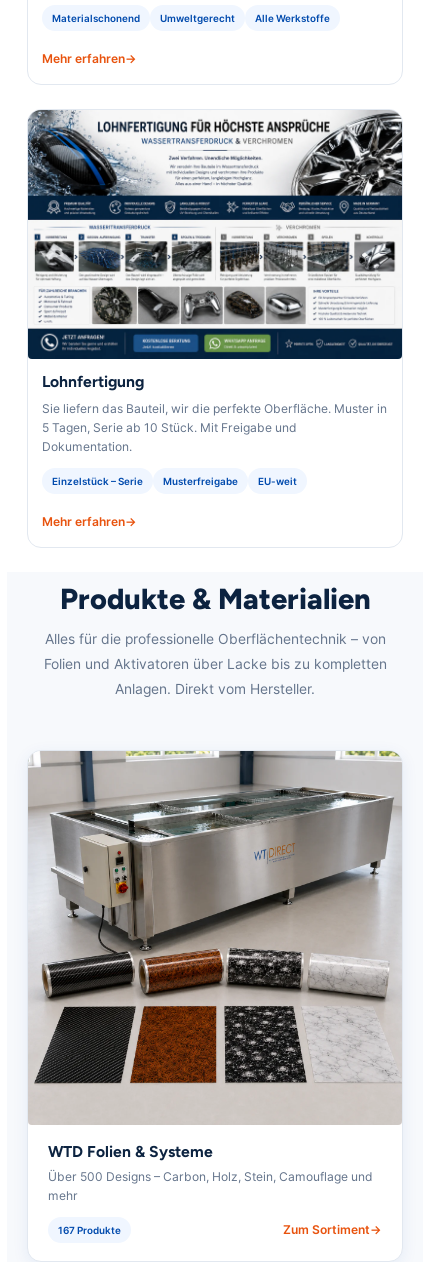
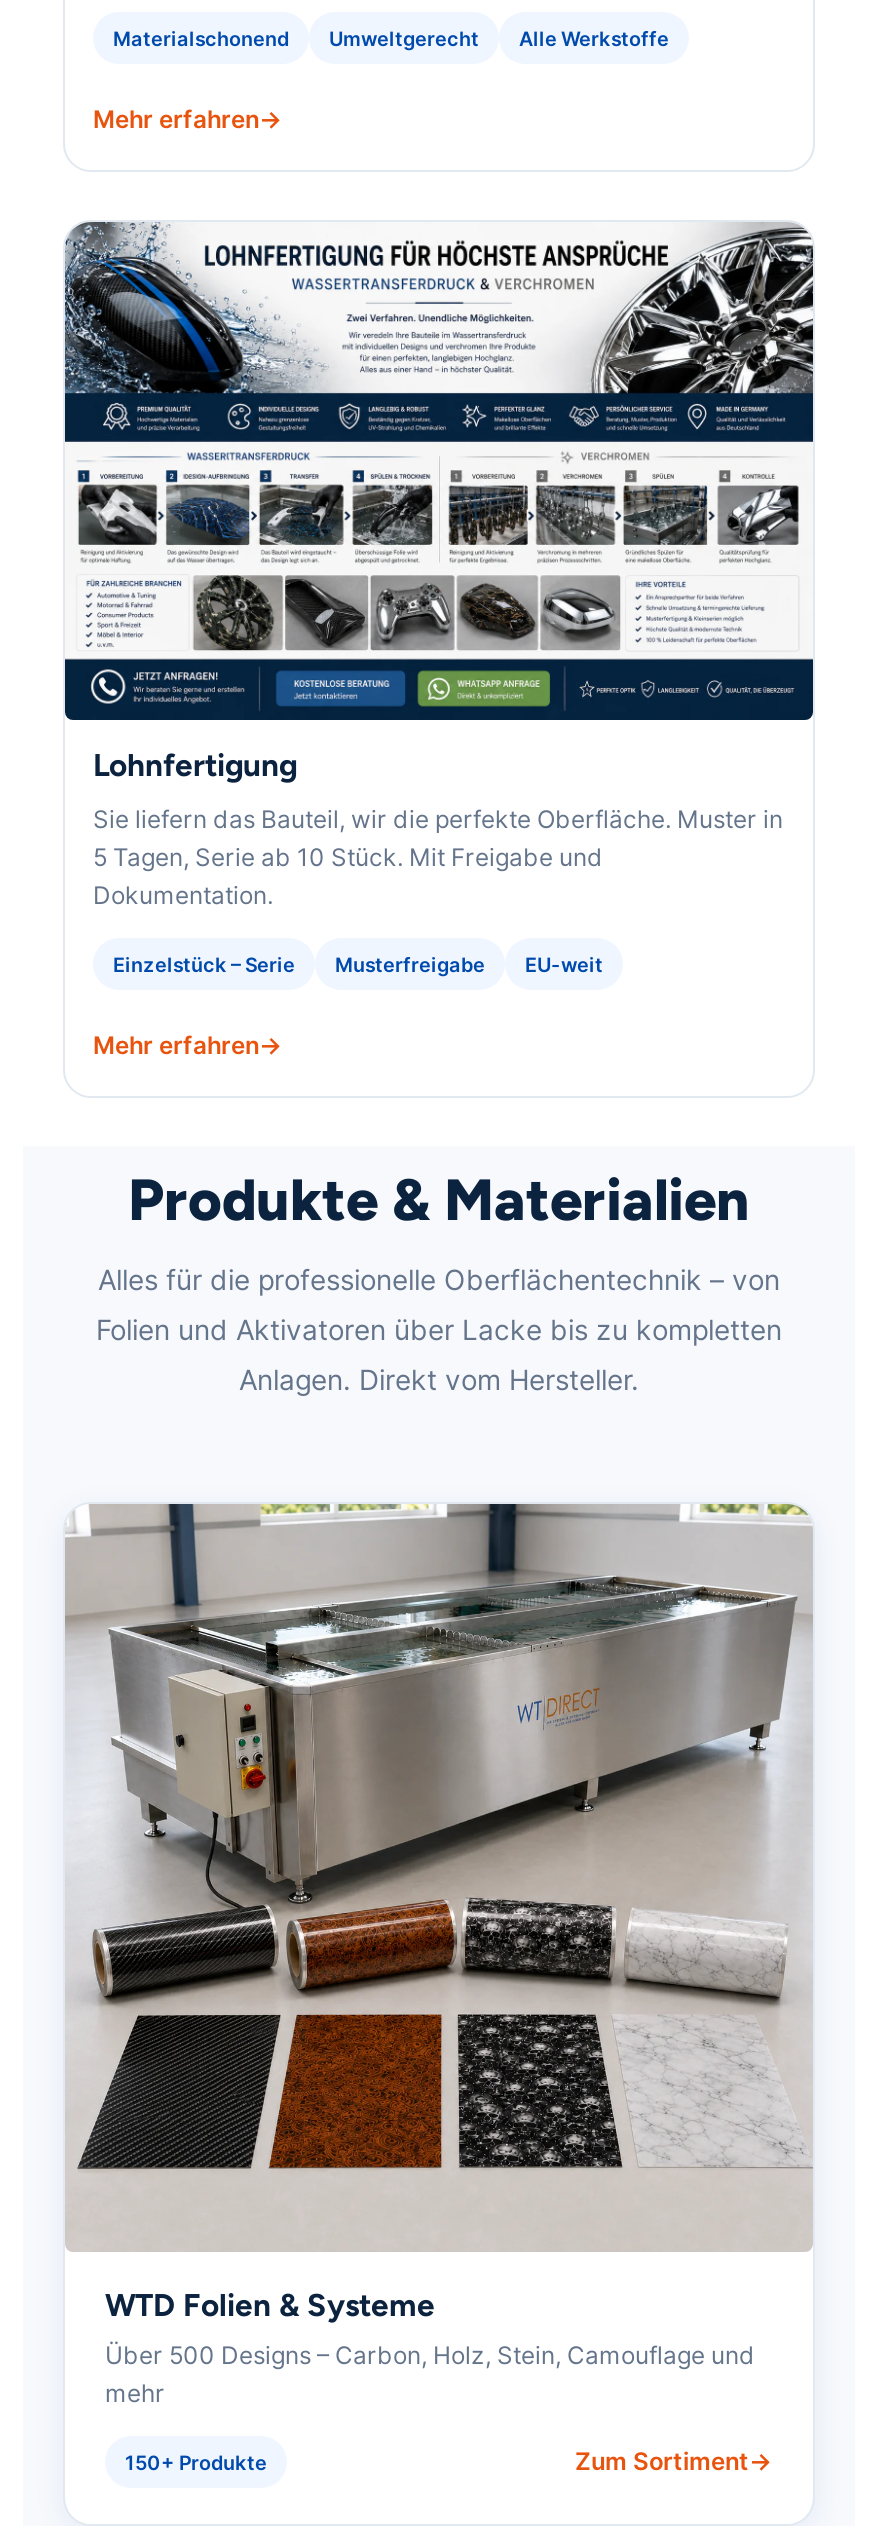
[58,1224,121,1236] 167 Produkte -> [125,2450,267,2474] 150+ Produkte

